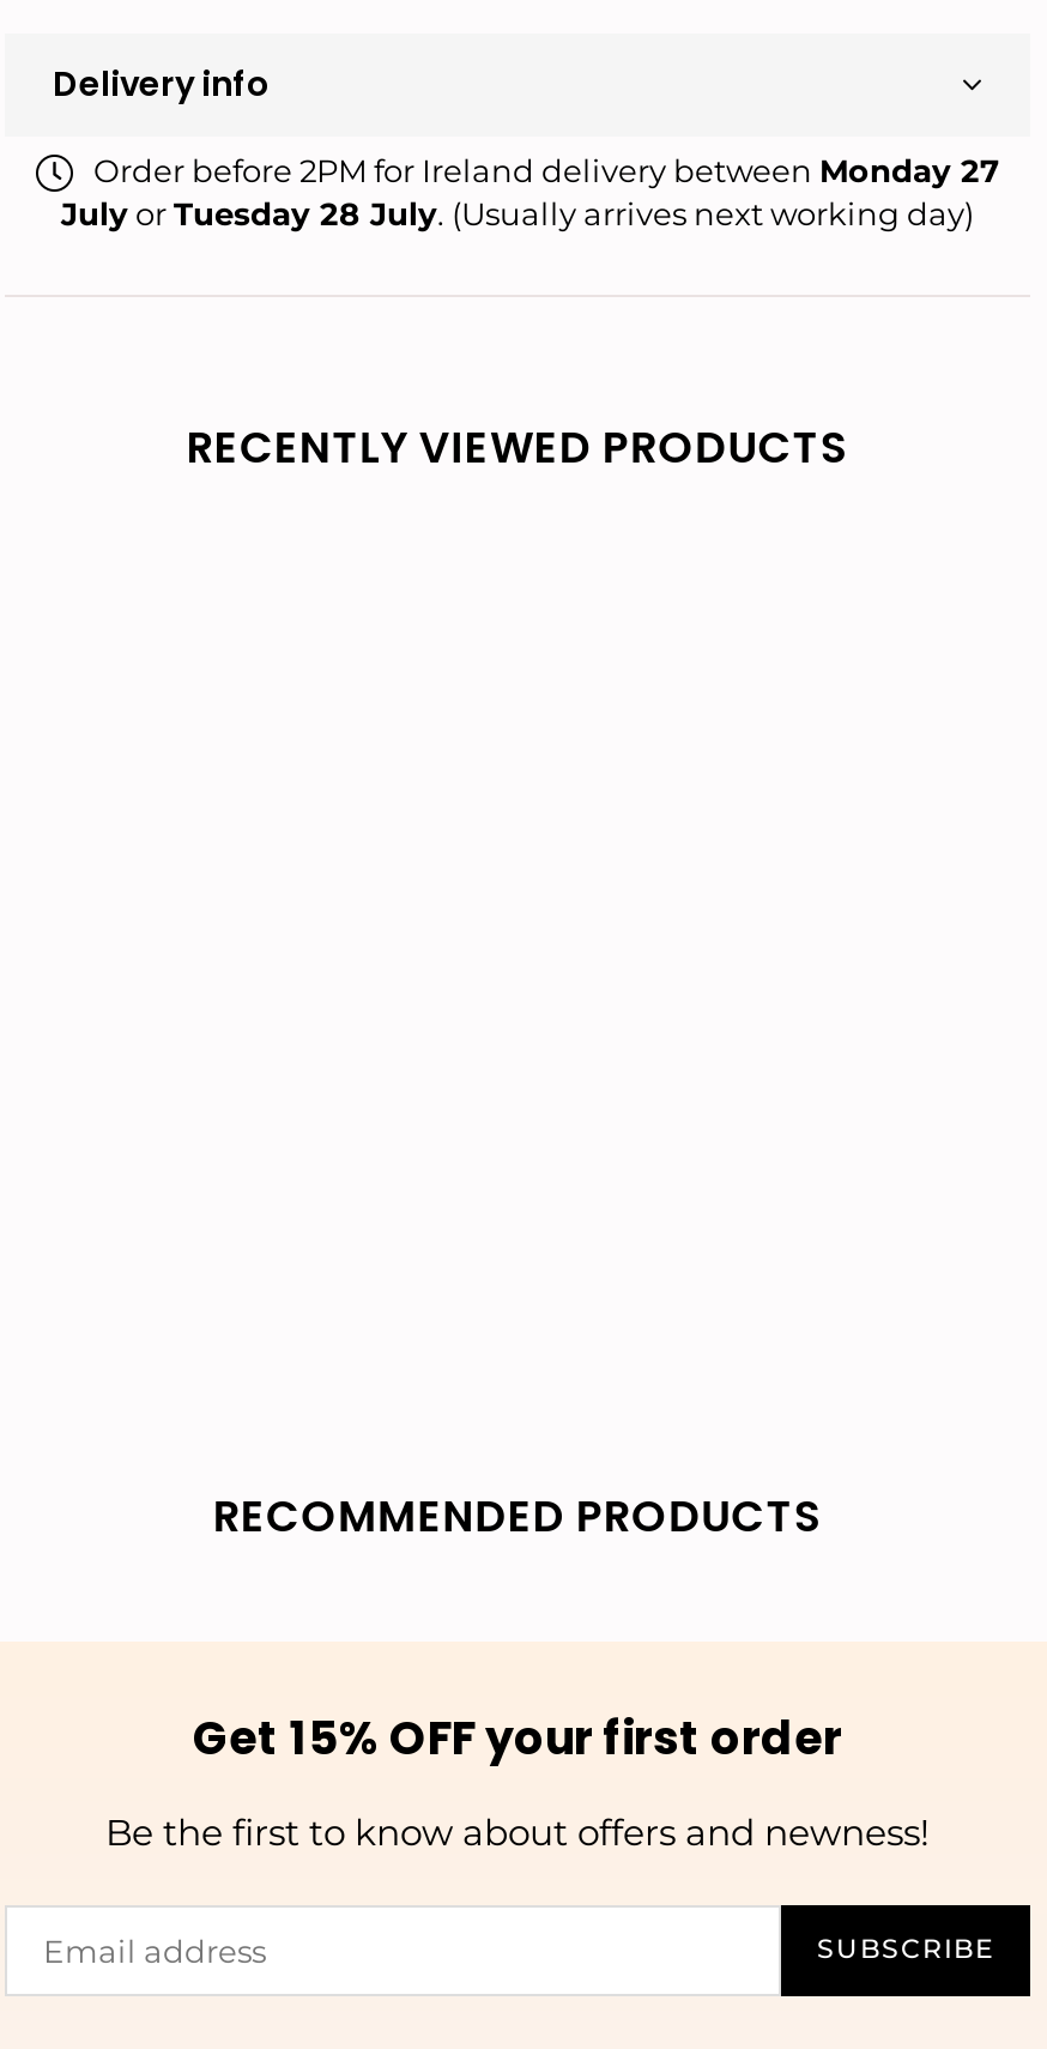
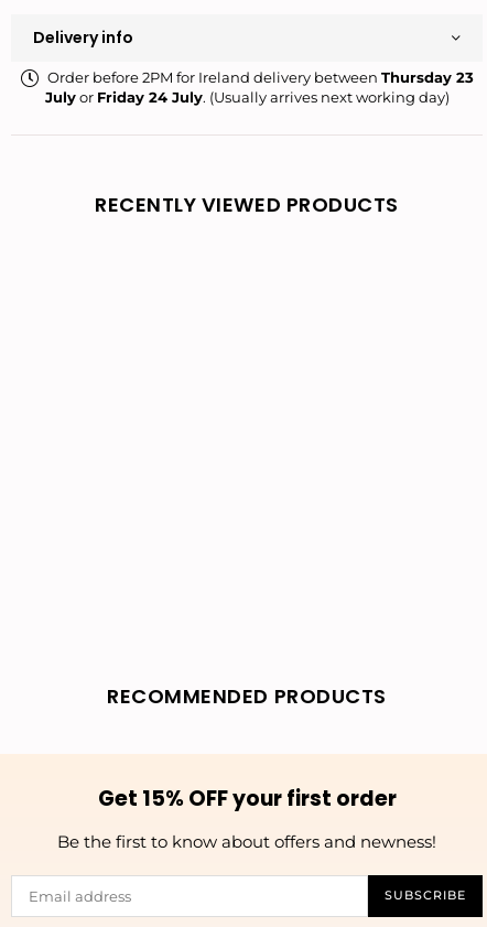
[86,150,999,188] Order before 2PM for Ireland delivery between Monday 27 -> [44,68,473,86] Order before 2PM for Ireland delivery between Thursday 23
[61,195,974,233] July or Tuesday 28 July. (Usually arrives next working day) -> [45,88,449,106] July or Friday 24 July. (Usually arrives next working day)

